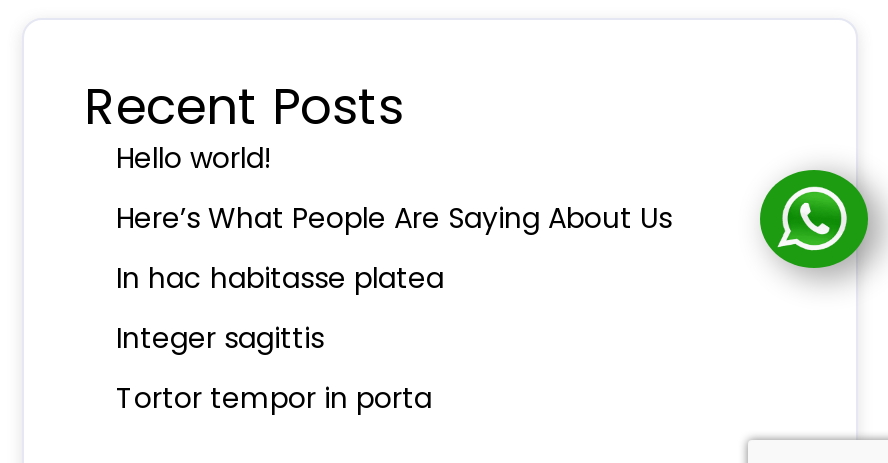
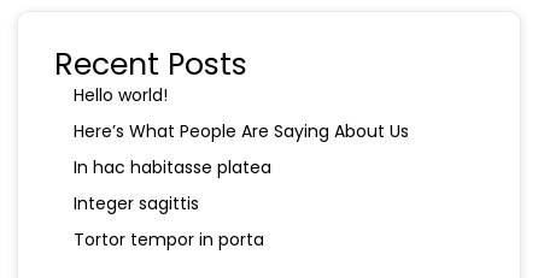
[758,166,882,284] [image] -> none

